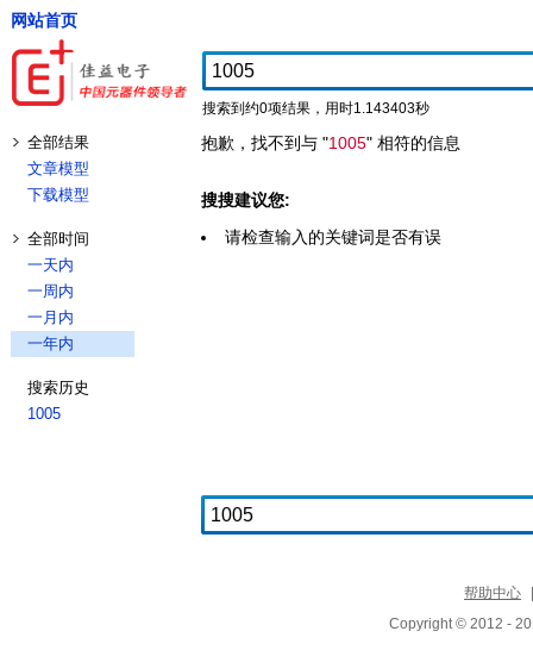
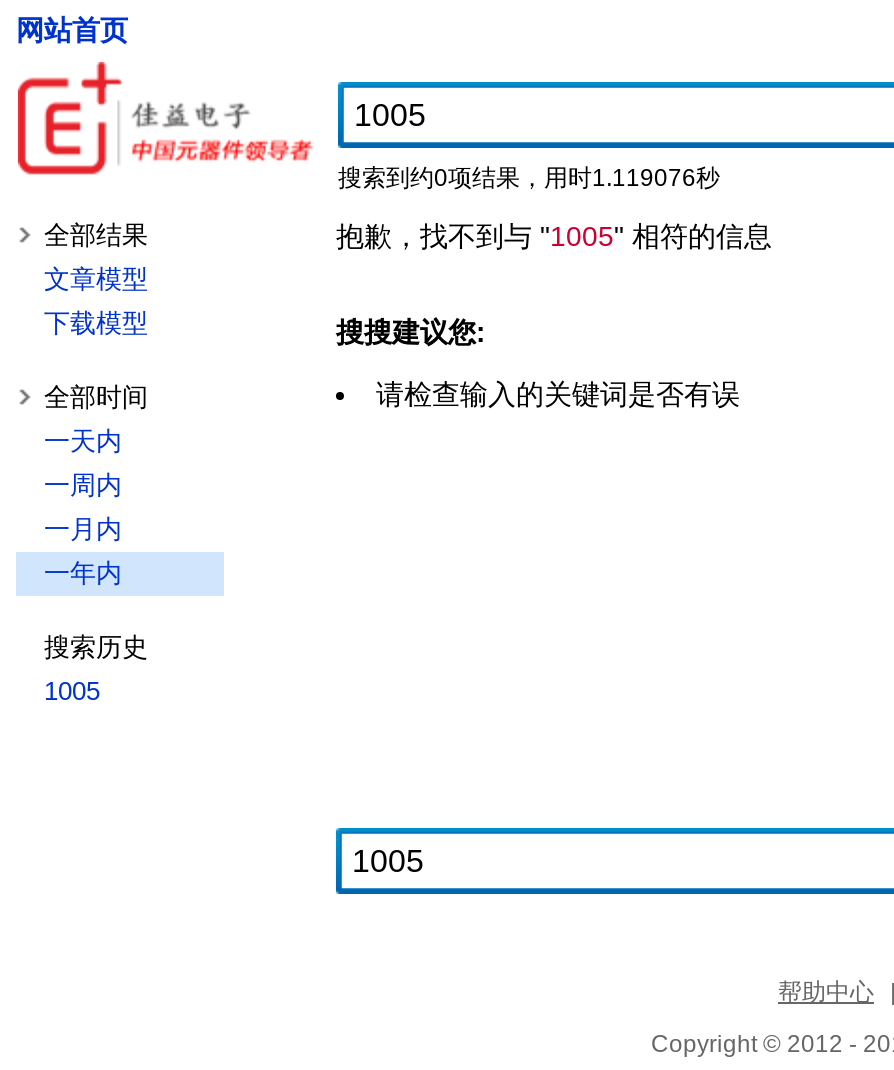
[202,100,429,117] 搜索到约0项结果，用时1.143403秒 -> [338,164,720,192] 搜索到约0项结果，用时1.119076秒

